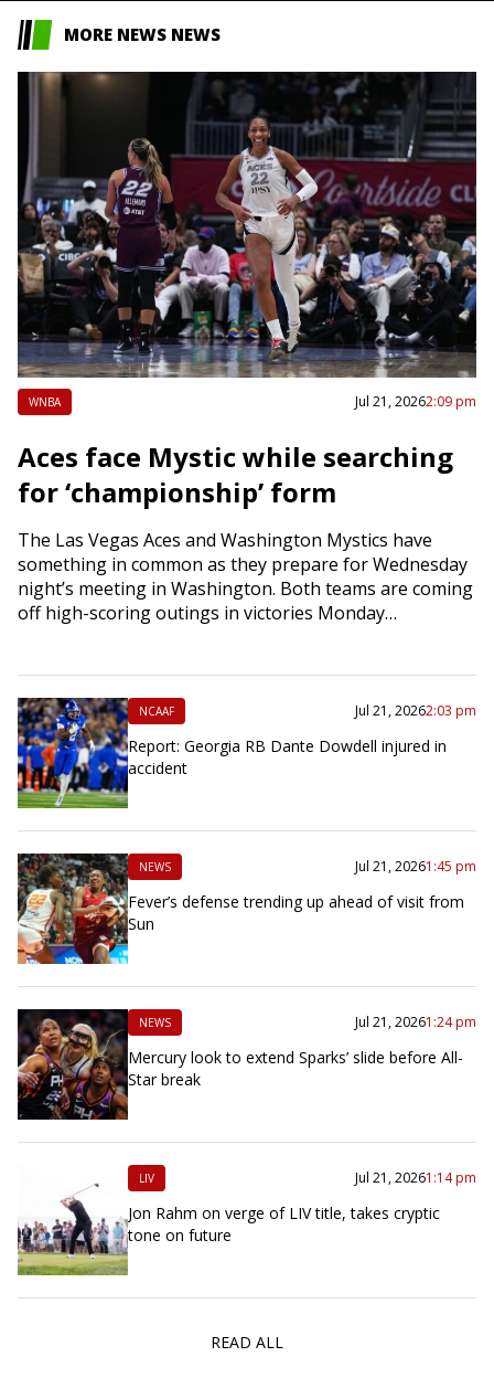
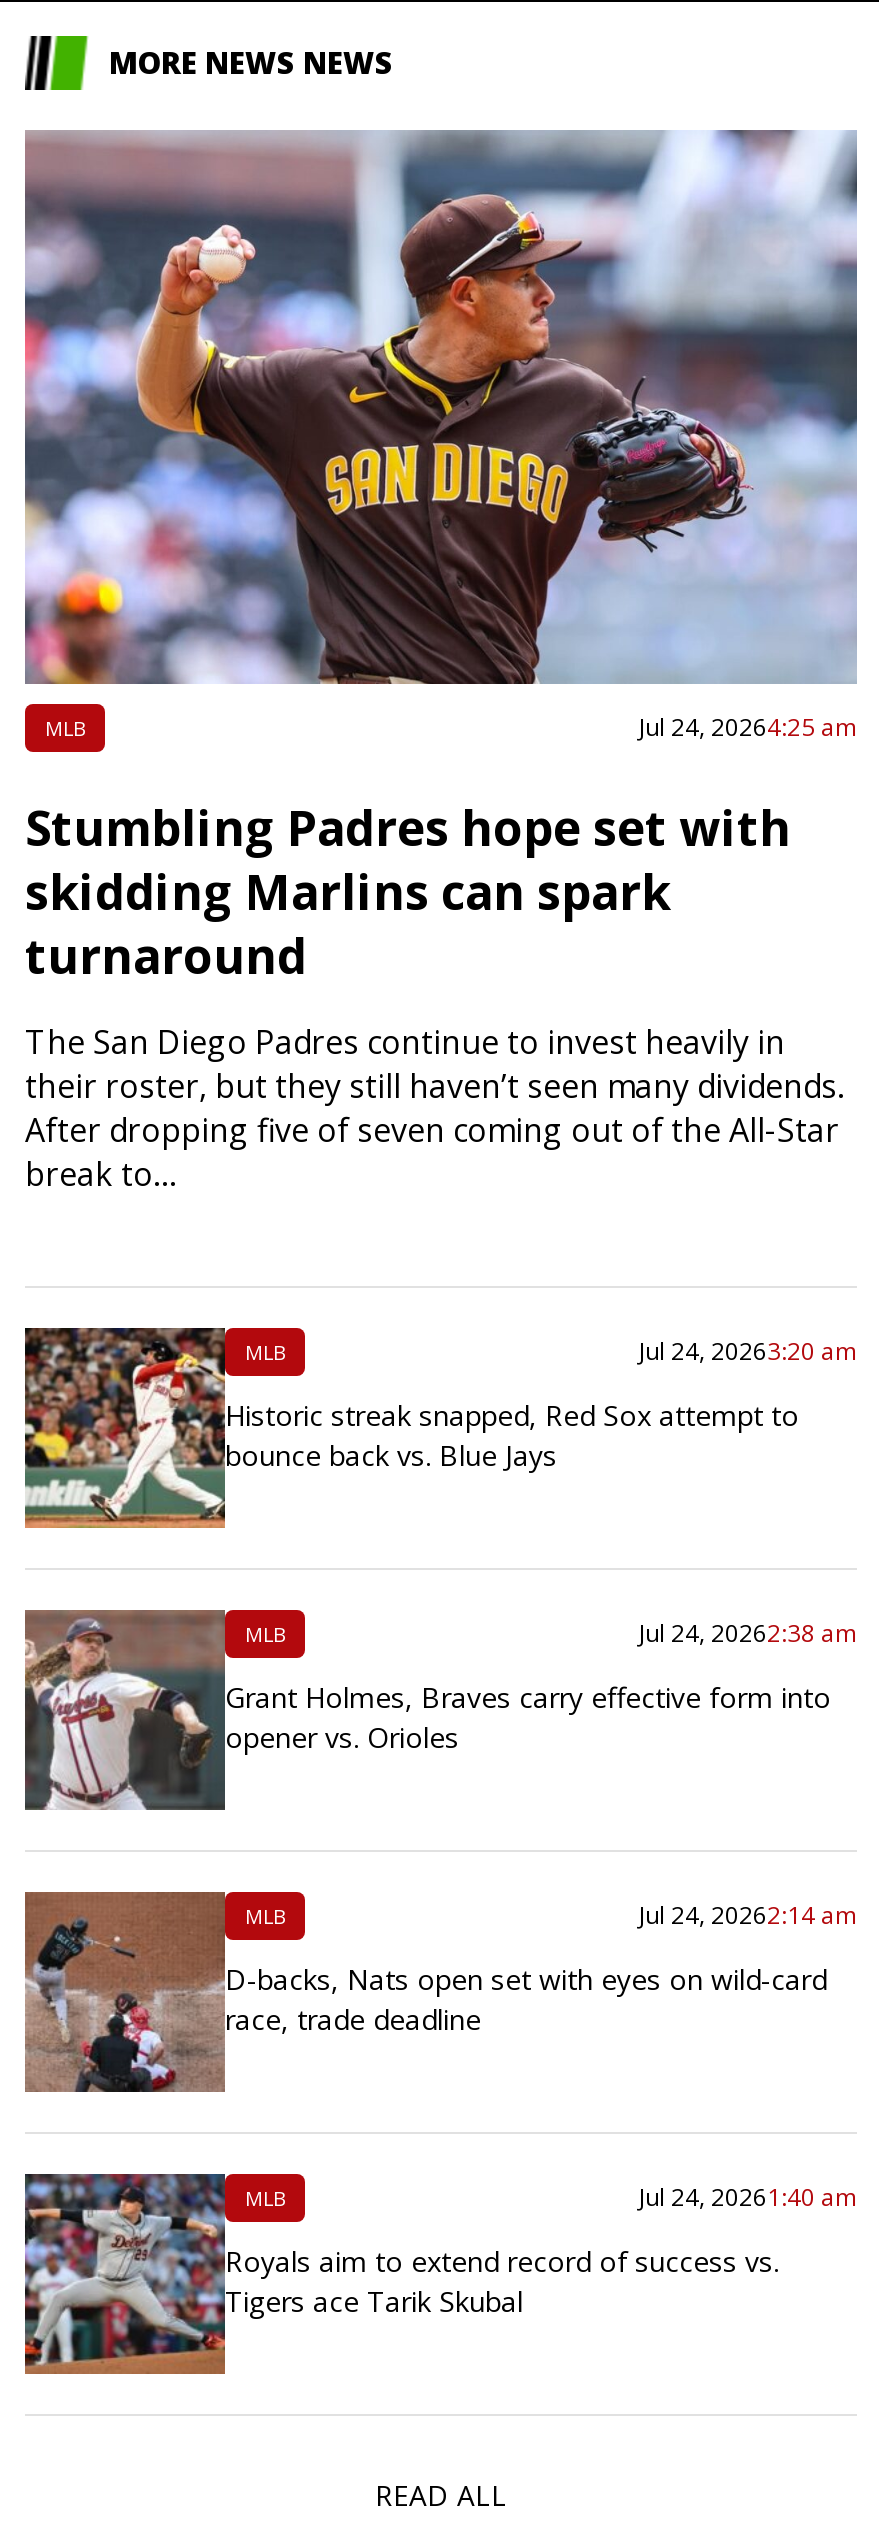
[17,71,477,411] [image] | WNBA | Jul 21, 20262:09 pm -> [23,128,859,744] [image] | MLB | Jul 24, 20264:25 am
[18,439,453,510] Aces face Mystic while searching | for ‘championship’ form -> [25,794,791,988] Stumbling Padres hope set with | skidding Marlins can spark | turnaround
[18,528,473,625] The Las Vegas Aces and Washington Mystics have | something in common as they prepare for Wednesday | night’s meeting in Washington. Both teams are coming | off high-scoring outings in victories Monday… -> [25,1020,843,1196] The San Diego Padres continue to invest heavily in | their roster, but they still haven’t seen many dividends. | After dropping five of seven coming out of the All-Star | break to…
[17,697,447,809] [image] | Report: Georgia RB Dante Dowdell injured in | accident -> [23,1326,799,1528] [image] | Historic streak snapped, Red Sox attempt to | bounce back vs. Blue Jays
[139,701,476,720] NCAAF | Jul 21, 20262:03 pm -> [245,1334,857,1368] MLB | Jul 24, 20263:20 am
[17,854,464,965] [image] | Fever’s defense trending up ahead of visit from | Sun -> [23,1608,831,1812] [image] | Grant Holmes, Braves carry effective form into | opener vs. Orioles
[139,857,476,876] NEWS | Jul 21, 20261:45 pm -> [245,1616,857,1650] MLB | Jul 24, 20262:38 am
[17,1009,463,1121] [image] | Mercury look to extend Sparks’ slide before All- | Star break -> [23,1892,827,2094] [image] | D-backs, Nats open set with eyes on wild-card | race, trade deadline
[139,1013,476,1032] NEWS | Jul 21, 20261:24 pm -> [245,1898,857,1932] MLB | Jul 24, 20262:14 am
[139,1168,476,1187] LIV | Jul 21, 20261:14 pm -> [245,2180,857,2214] MLB | Jul 24, 20261:40 am
[17,1196,440,1275] [image] | Jon Rahm on verge of LIV title, takes cryptic | tone on future -> [23,2170,779,2374] [image] | Royals aim to extend record of success vs. | Tigers ace Tarik Skubal

